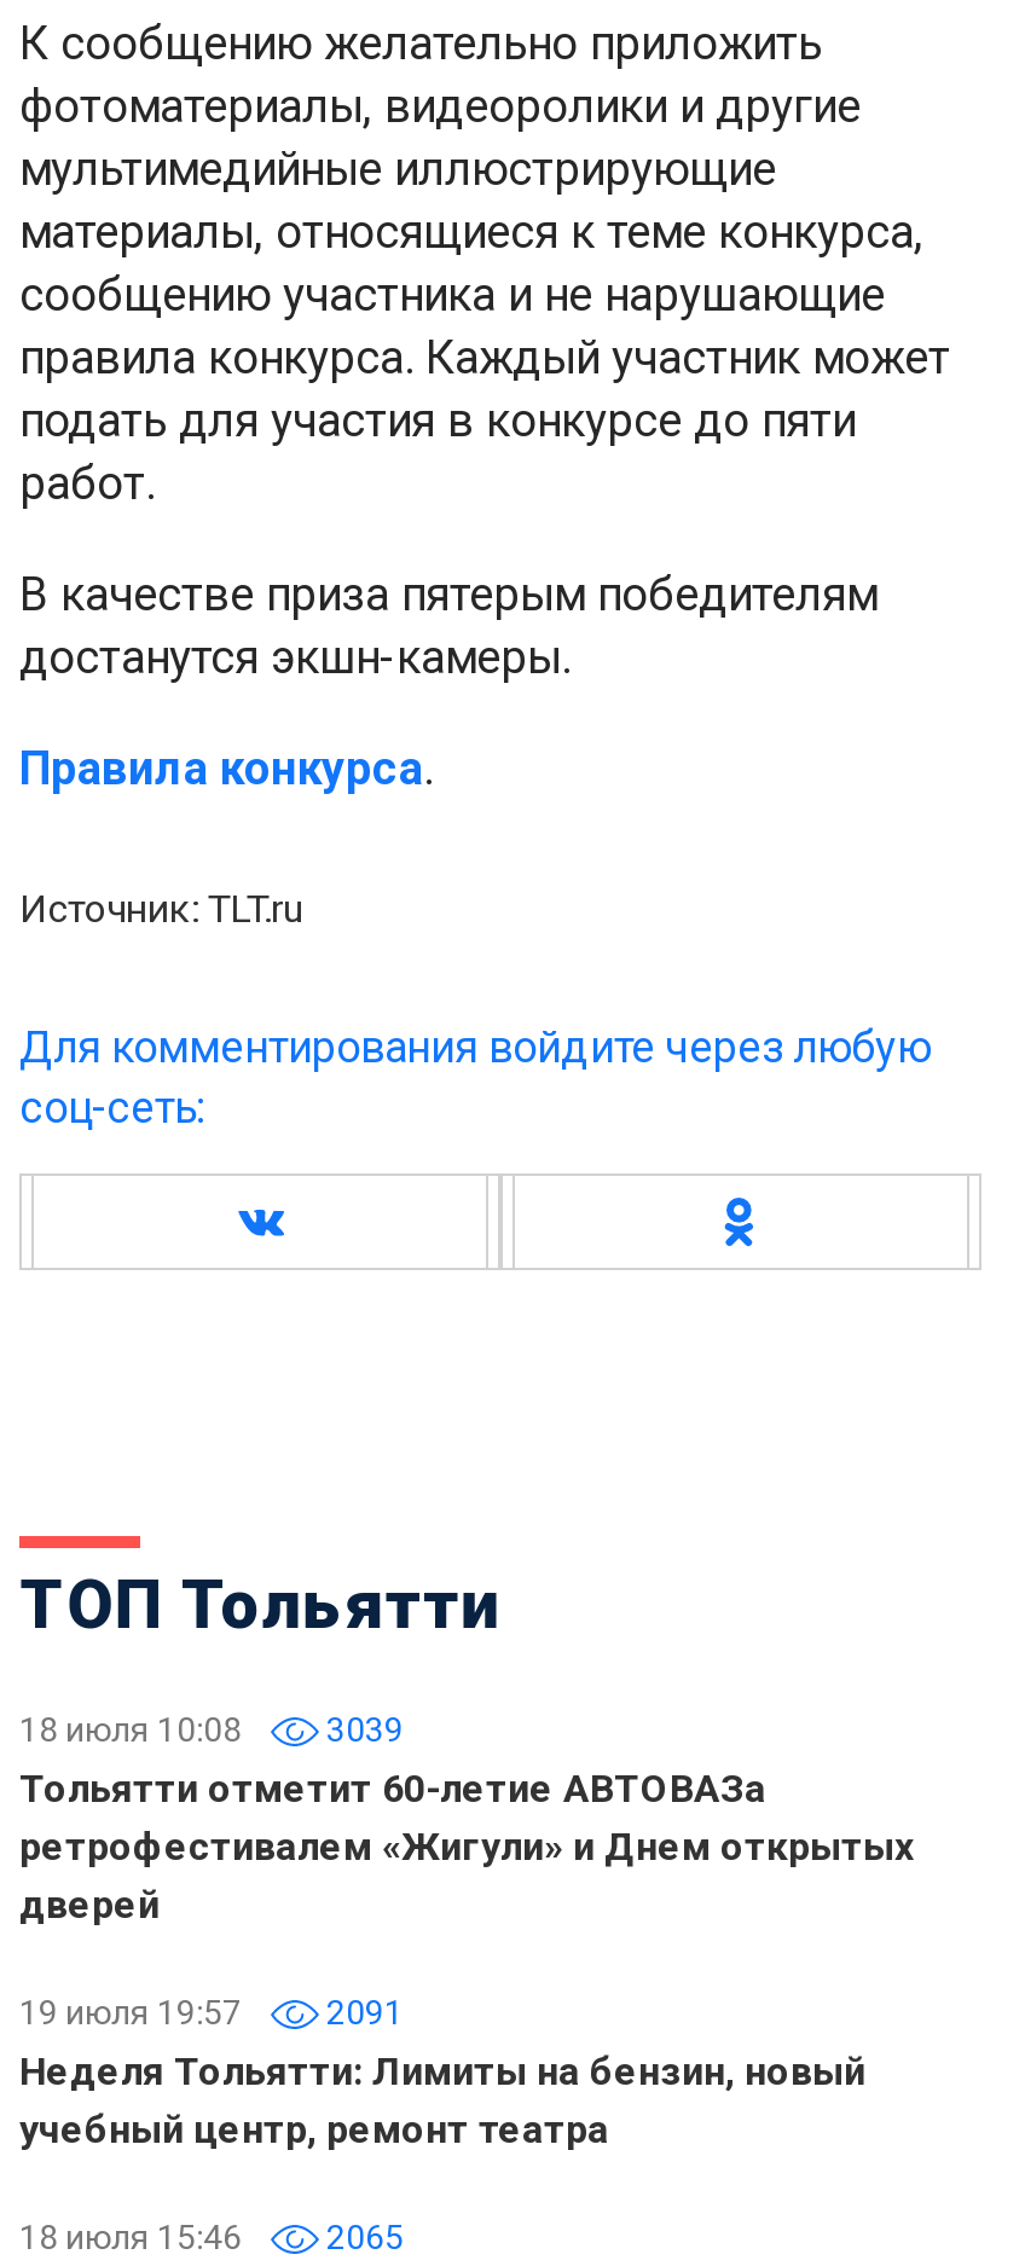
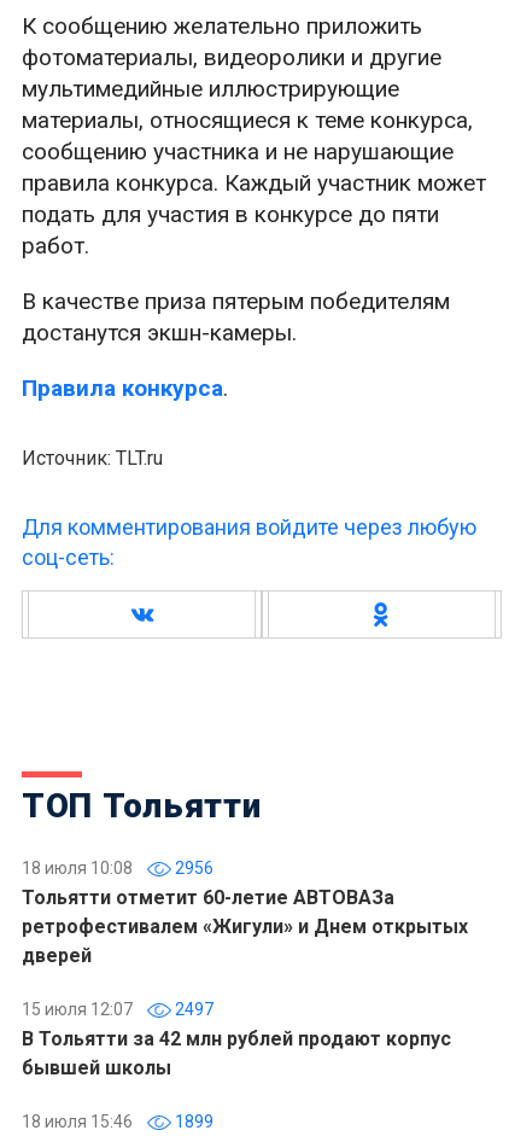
[19,1710,404,1749] 18 июля 10:08 3039 -> [22,858,213,878] 18 июля 10:08 2956
[19,1993,865,2152] 19 июля 19:57 | 2091 | Неделя Тольятти: Лимиты на бензин, новый | учебный центр, ремонт театра -> [22,1000,451,1079] 15 июля 12:07 | 2497 | В Тольятти за 42 млн рублей продают корпус | бывшей школы
[19,2218,404,2256] 18 июля 15:46 2065 -> [22,1112,213,1131] 18 июля 15:46 1899

